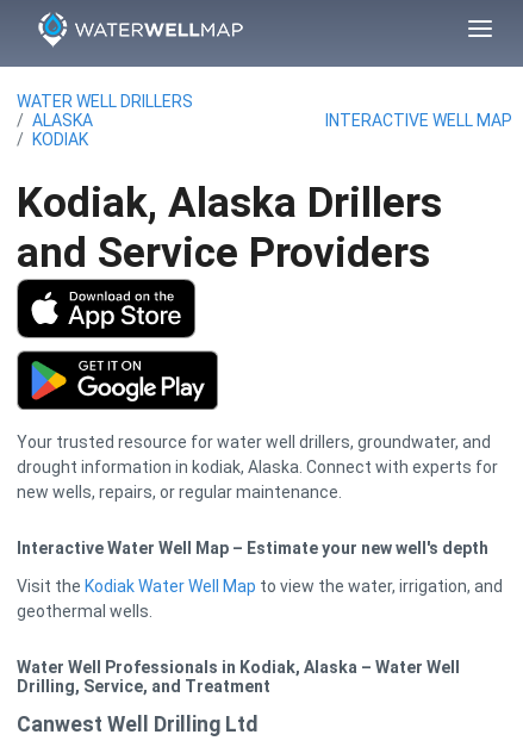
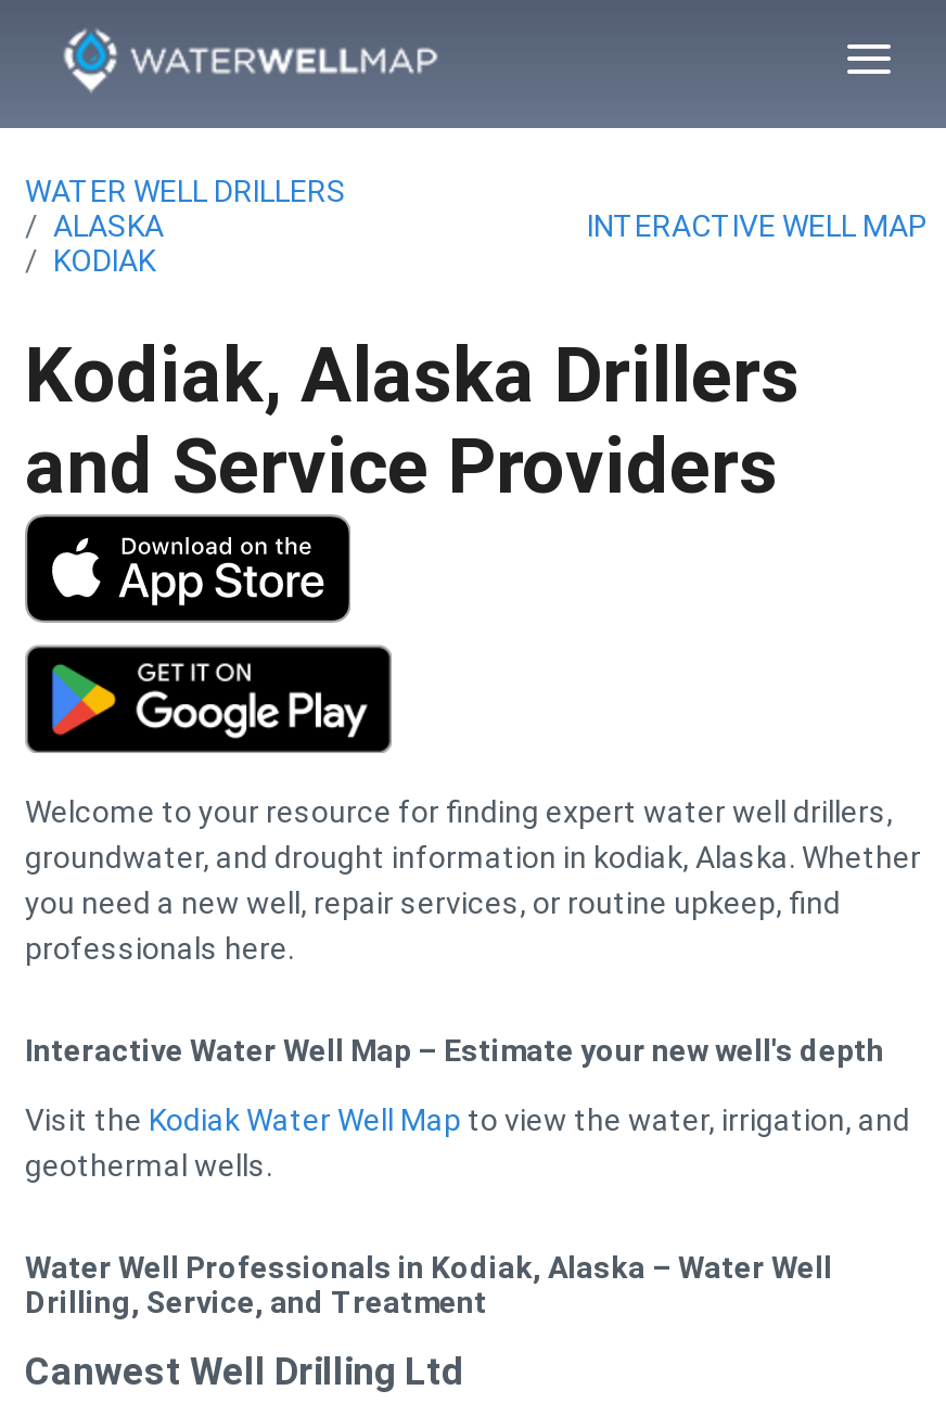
[17,432,498,501] Your trusted resource for water well drillers, groundwater, and | drought information in kodiak, Alaska. Connect with experts for | new wells, repairs, or regular maintenance. -> [25,793,921,965] Welcome to your resource for finding expert water well drillers, | groundwater, and drought information in kodiak, Alaska. Whether | you need a new well, repair services, or routine upkeep, find | professionals here.

